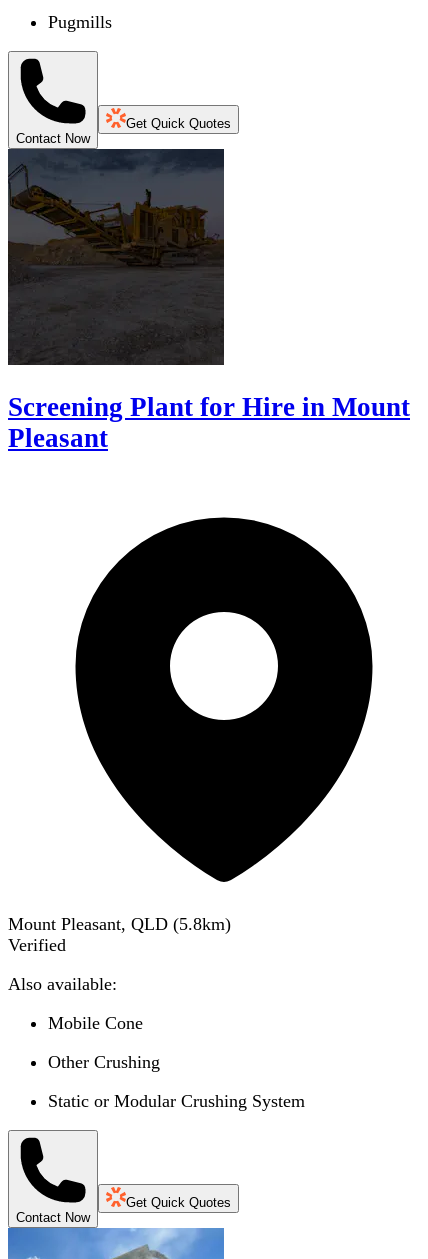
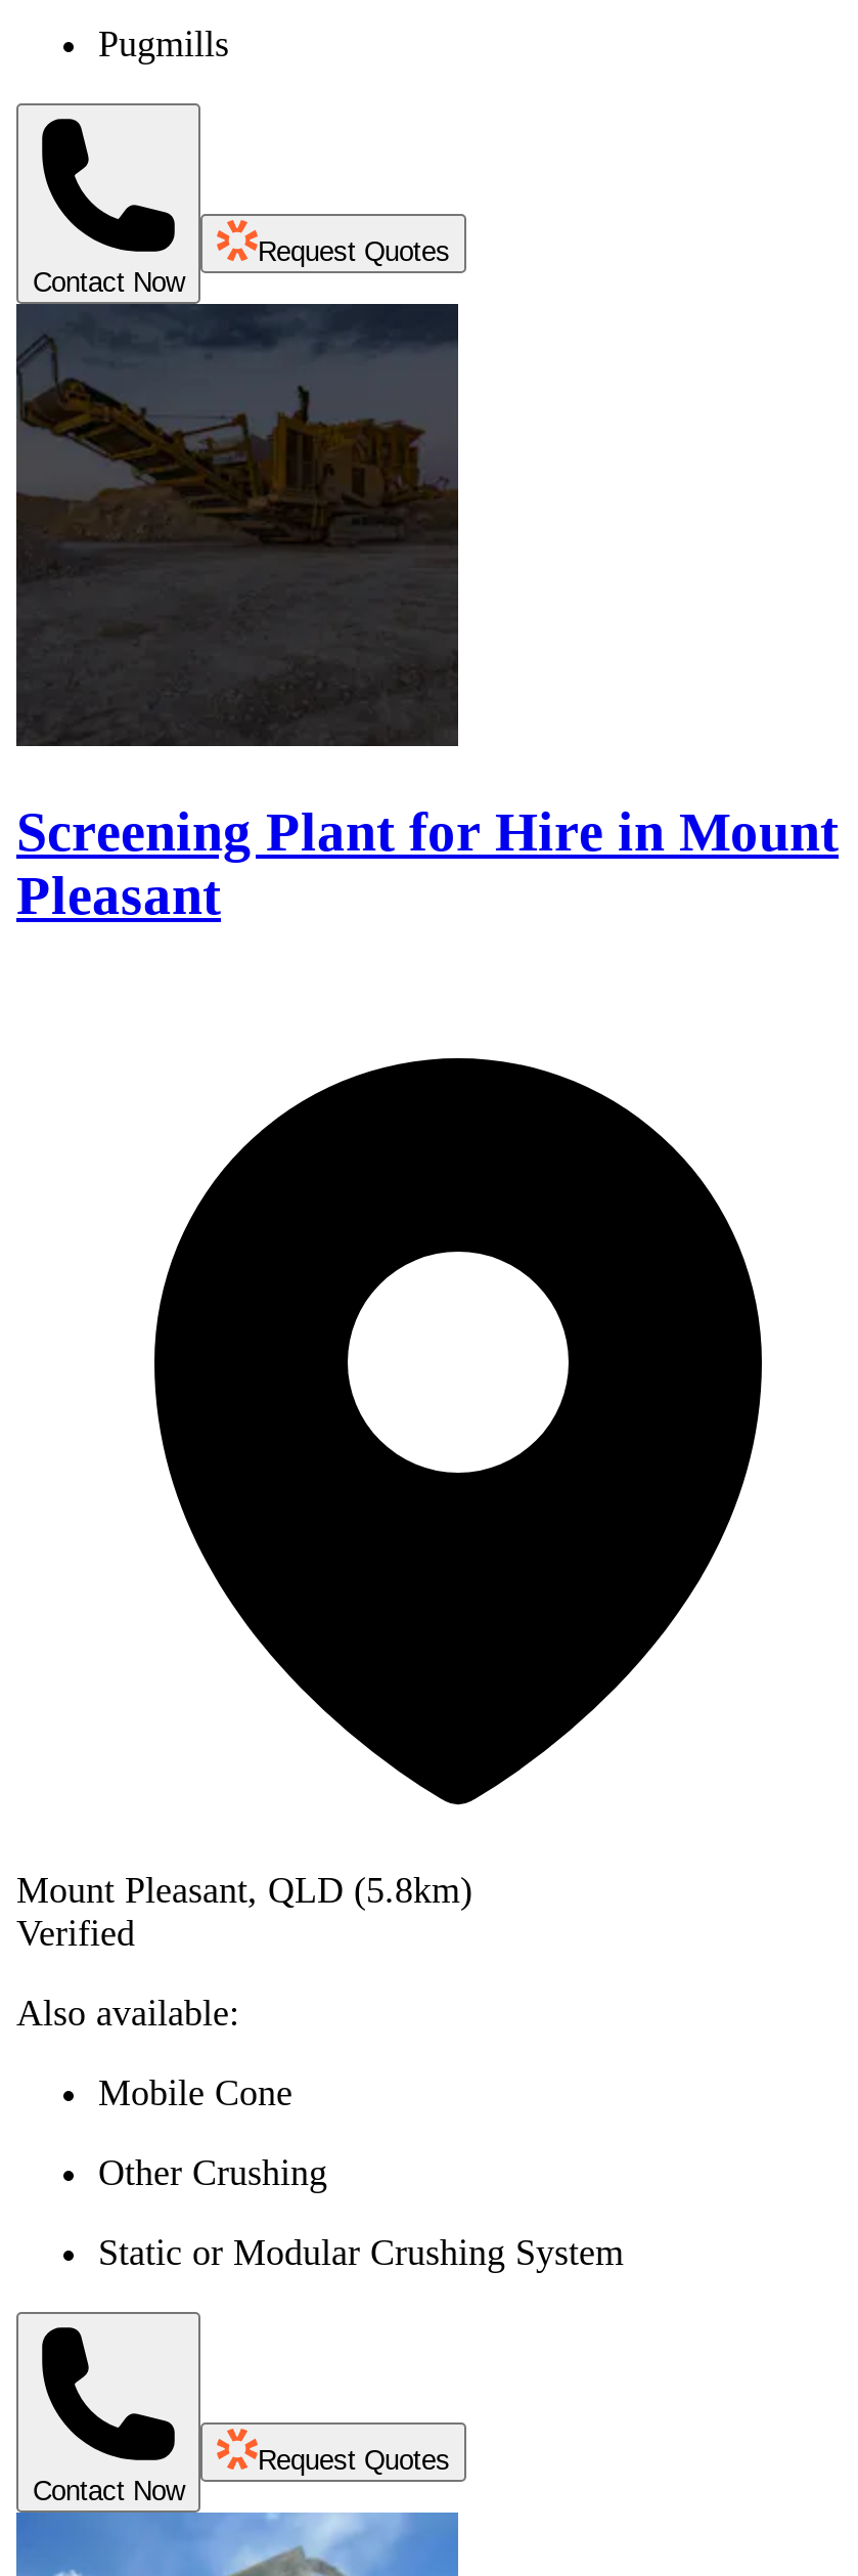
[126,116,231,131] Get Quick Quotes -> [258,237,450,267] Request Quotes
[126,1195,231,1210] Get Quick Quotes -> [258,2445,450,2475] Request Quotes

